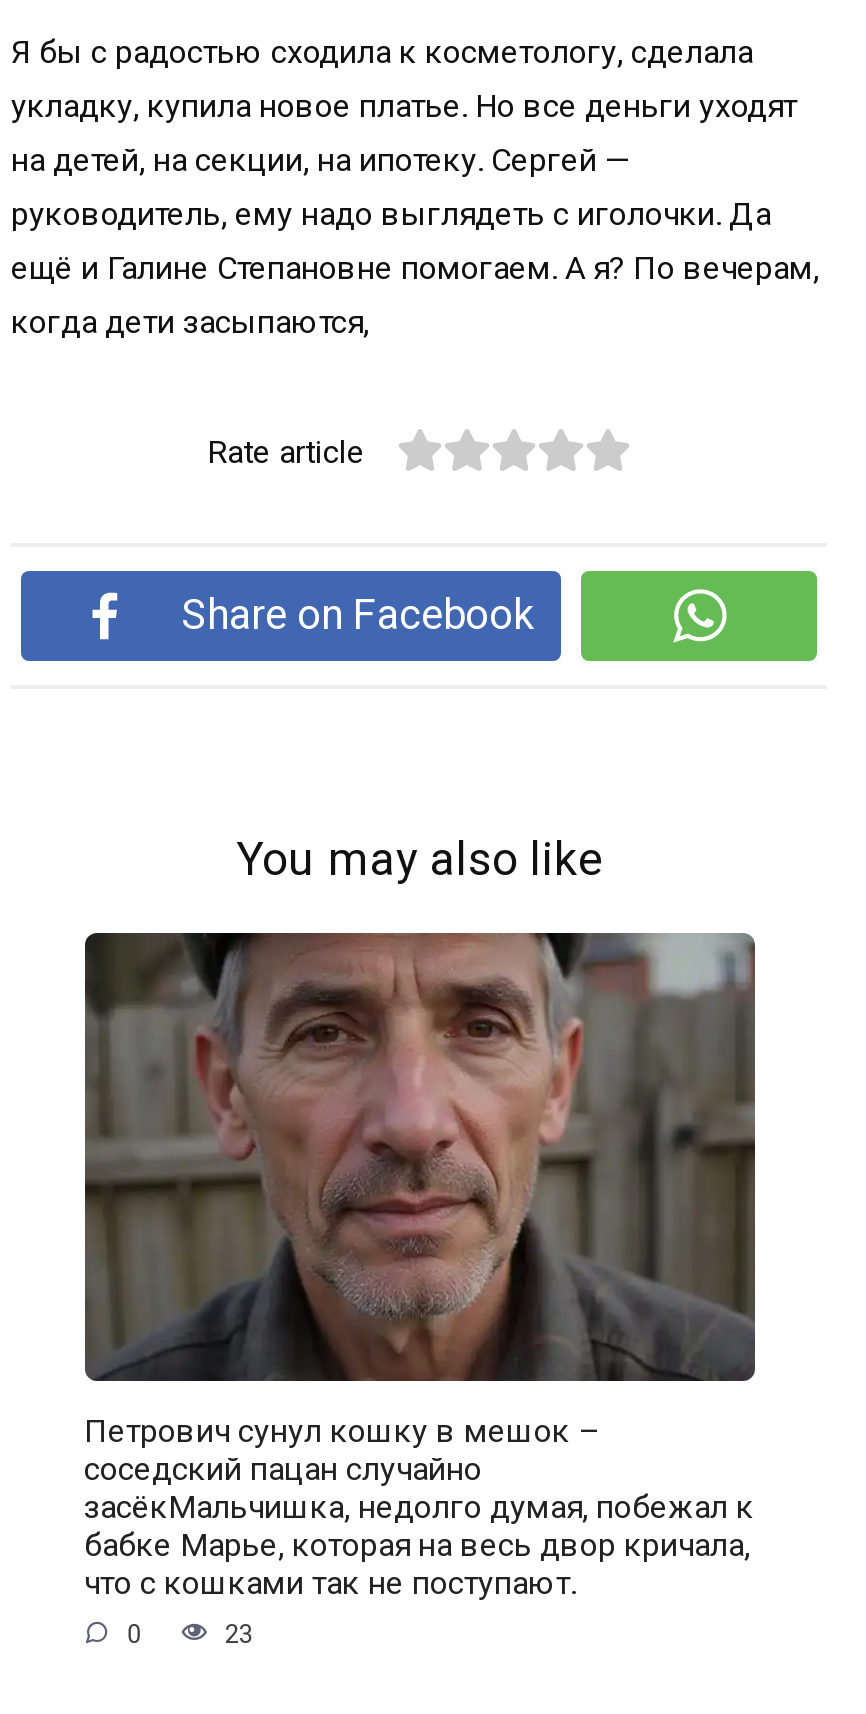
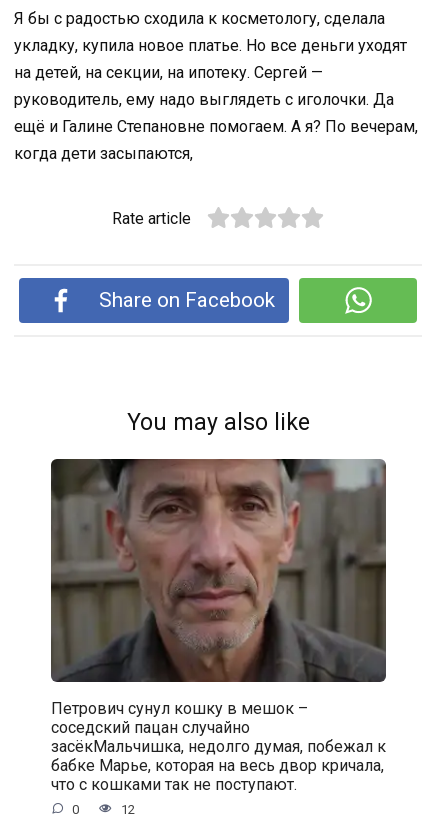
[225,1619,253,1649] 23 -> [121,802,135,817] 12

